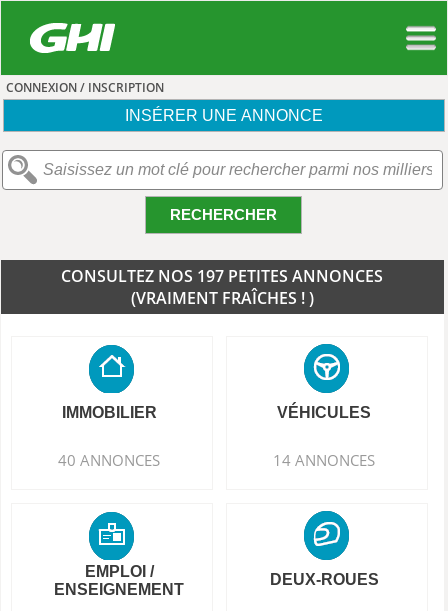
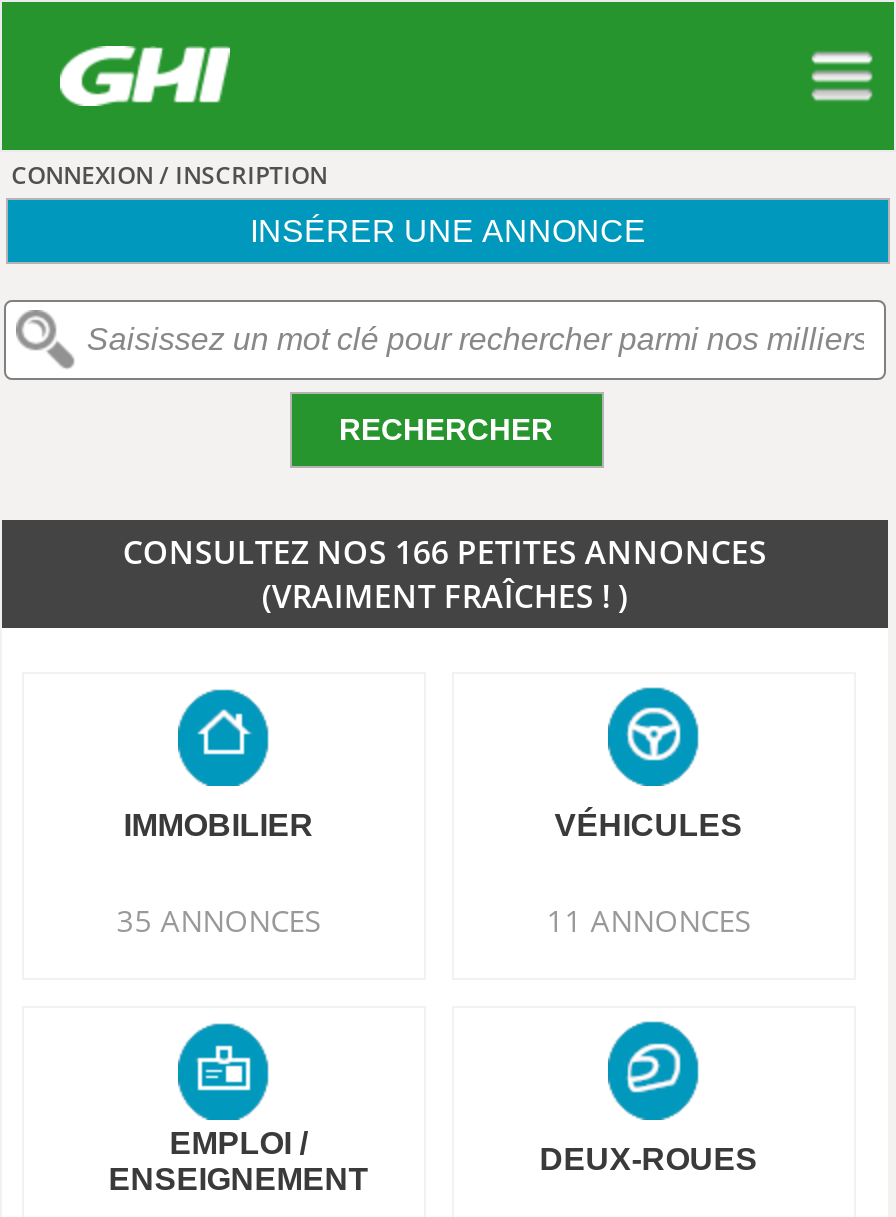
[61,265,383,287] CONSULTEZ NOS 197 PETITES ANNONCES -> [123,530,767,574] CONSULTEZ NOS 166 PETITES ANNONCES
[58,450,160,470] 40 ANNONCES -> [117,900,321,940] 35 ANNONCES
[273,450,375,470] 14 ANNONCES -> [547,900,751,940] 11 ANNONCES

